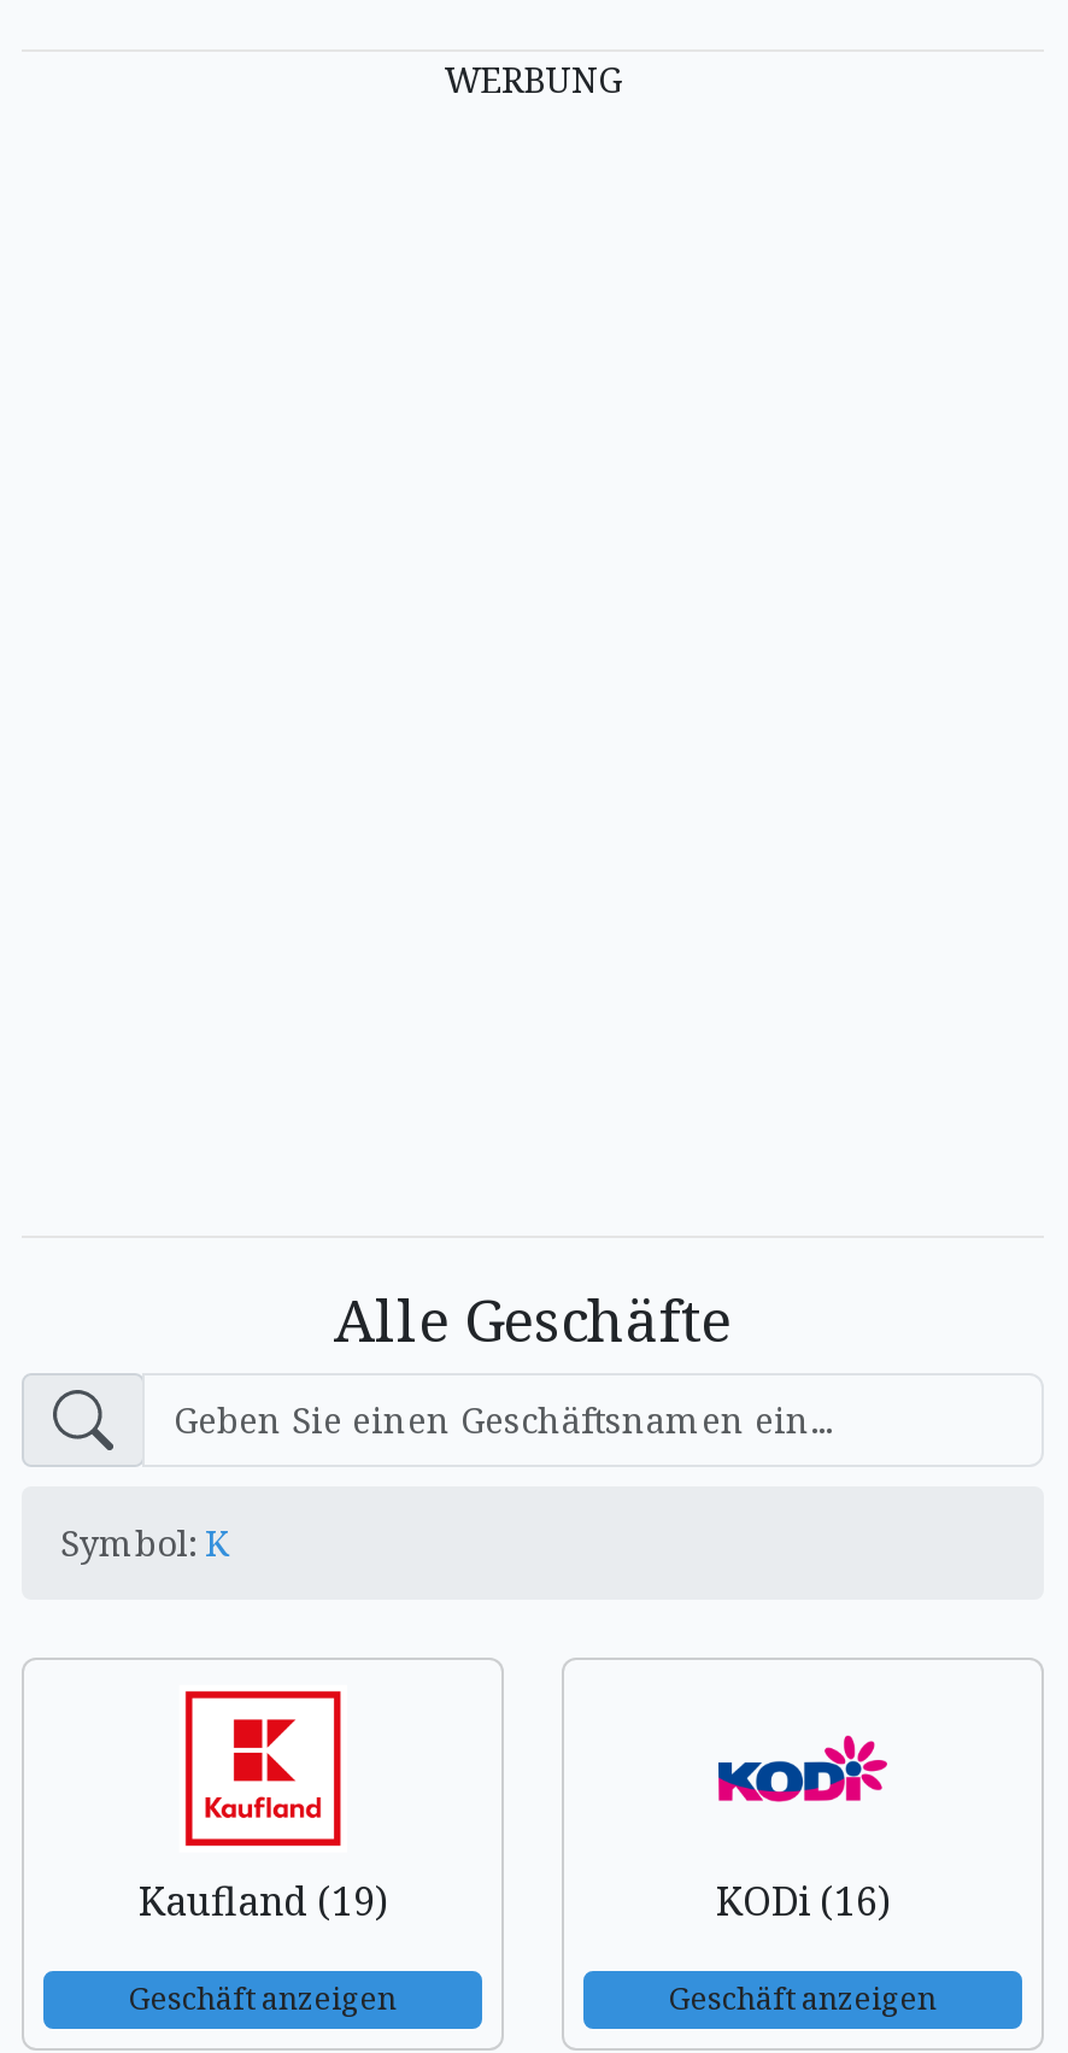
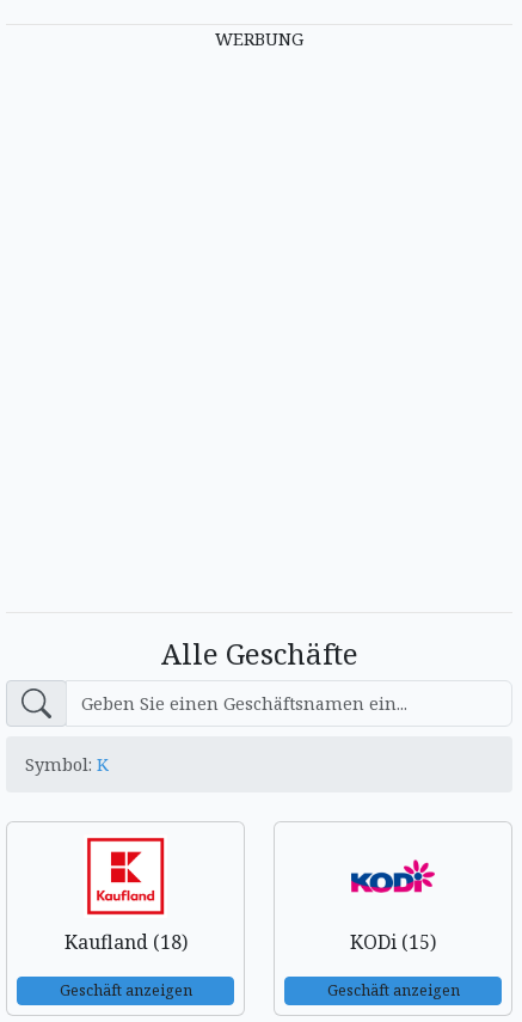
[139,1875,387,1928] Kaufland (19) -> [64,929,187,955] Kaufland (18)
[716,1875,890,1928] KODi (16) -> [350,929,436,955] KODi (15)

